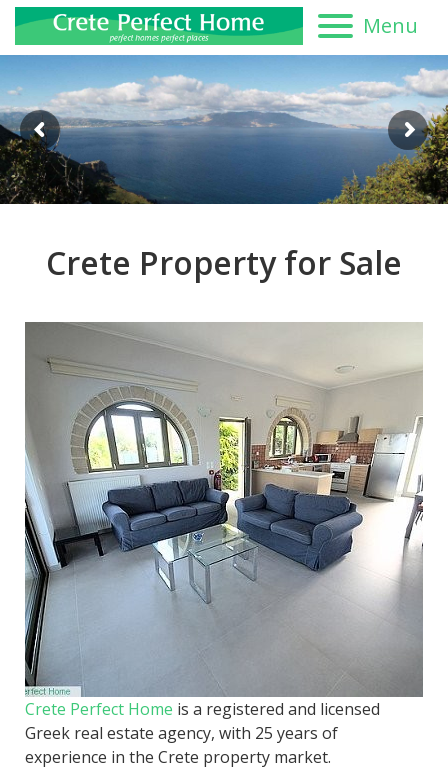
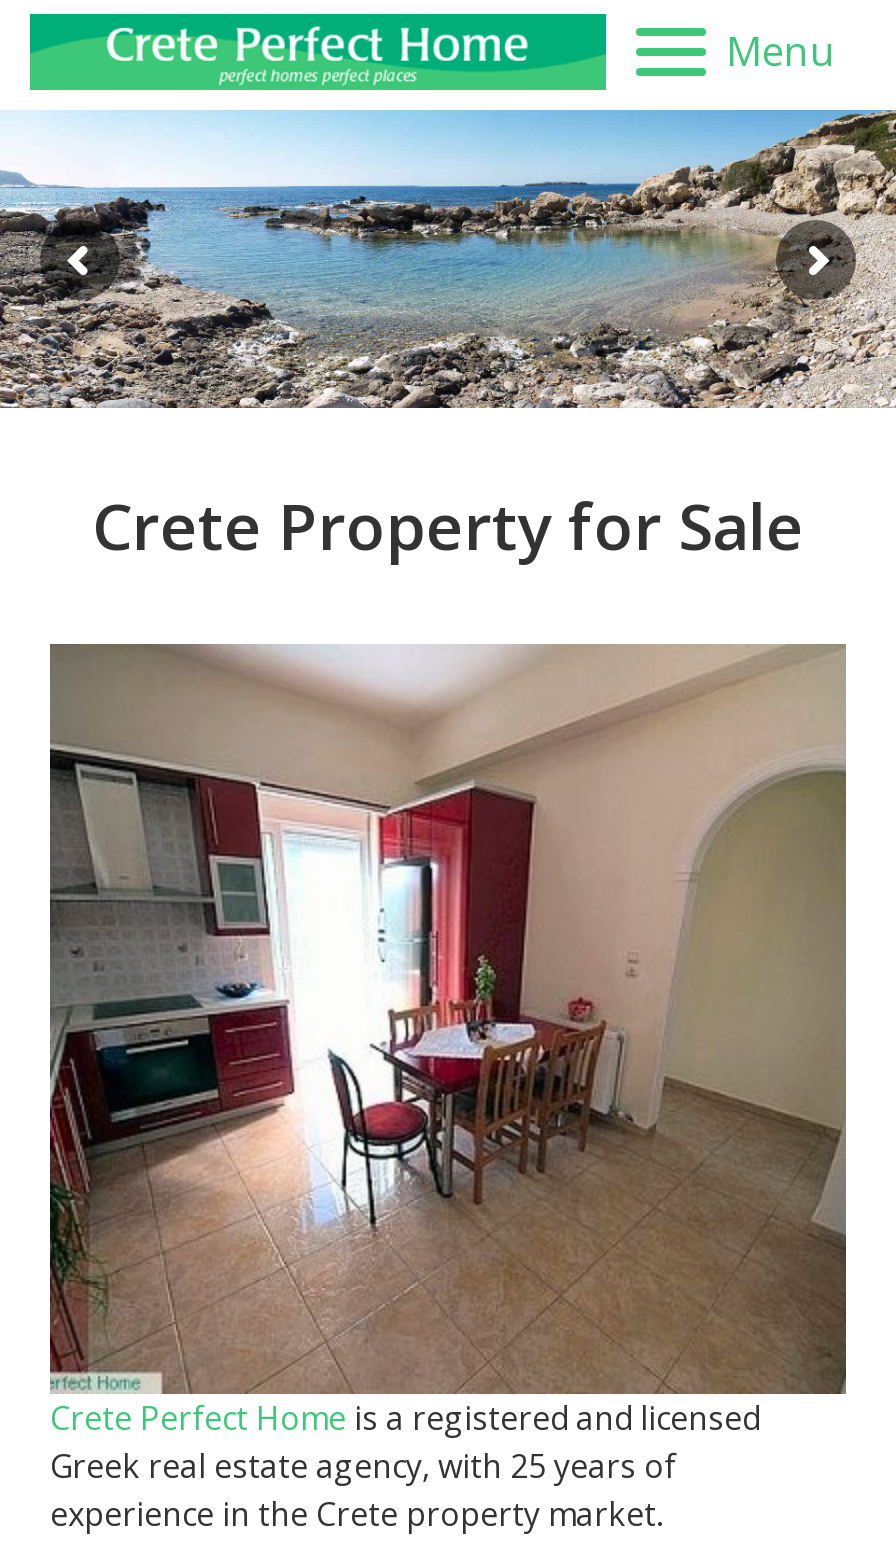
[3,55,445,205] [image] -> [6,110,890,410] [image]
[24,322,423,697] [image] -> [48,644,848,1392] [image]

